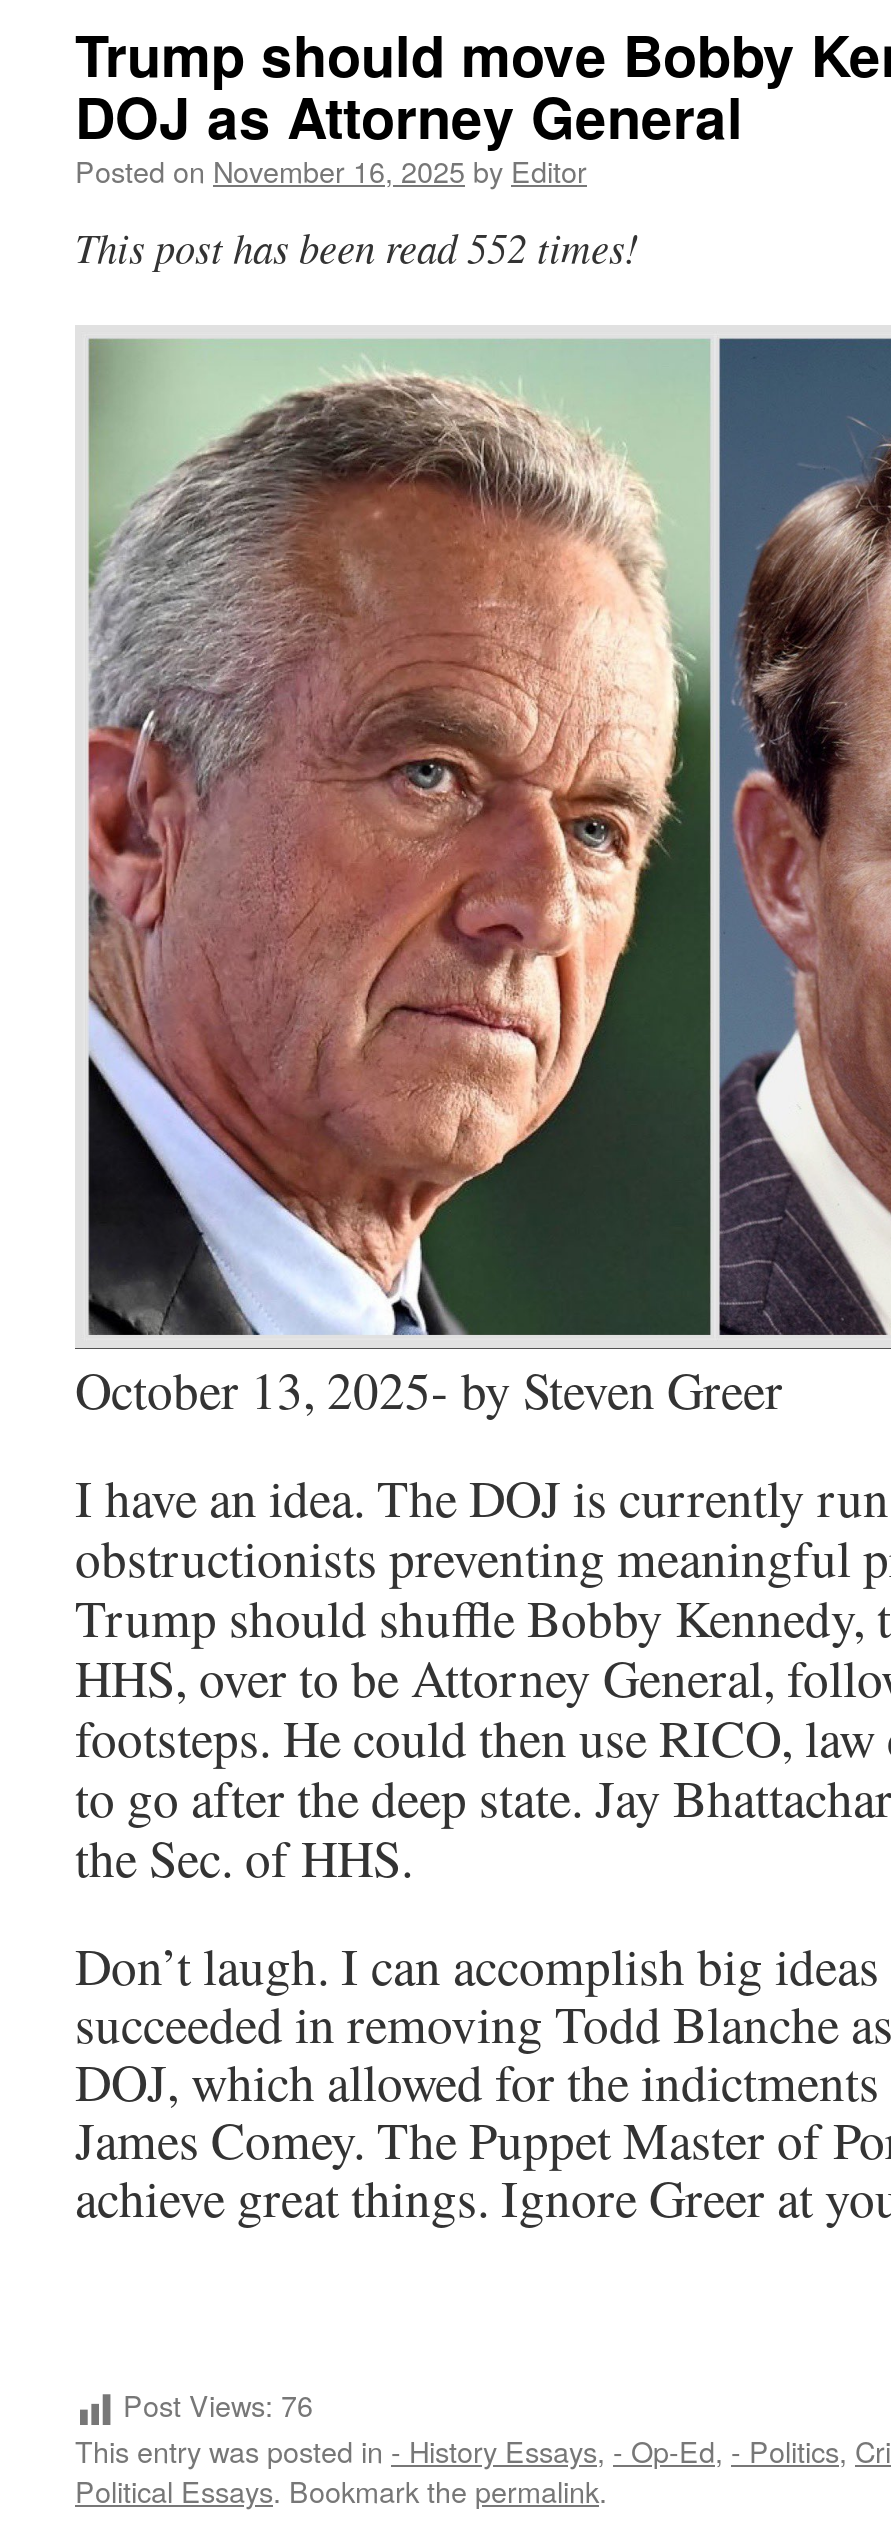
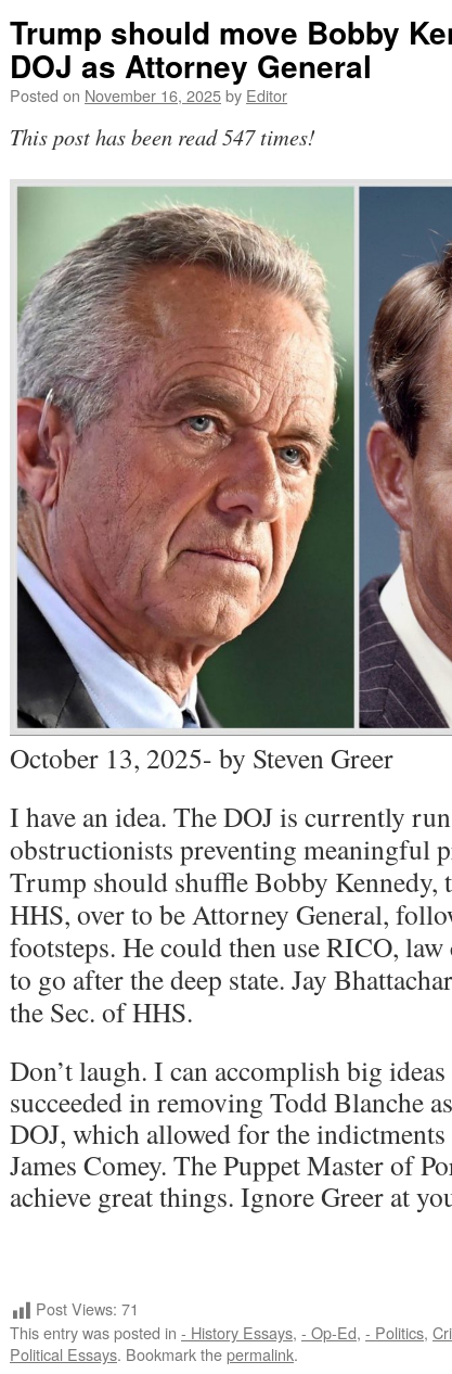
[75,219,639,275] This post has been read 552 times! -> [10,122,315,152] This post has been read 547 times!
[123,2384,313,2426] Post Views: 76 -> [36,1296,139,1319] Post Views: 71

